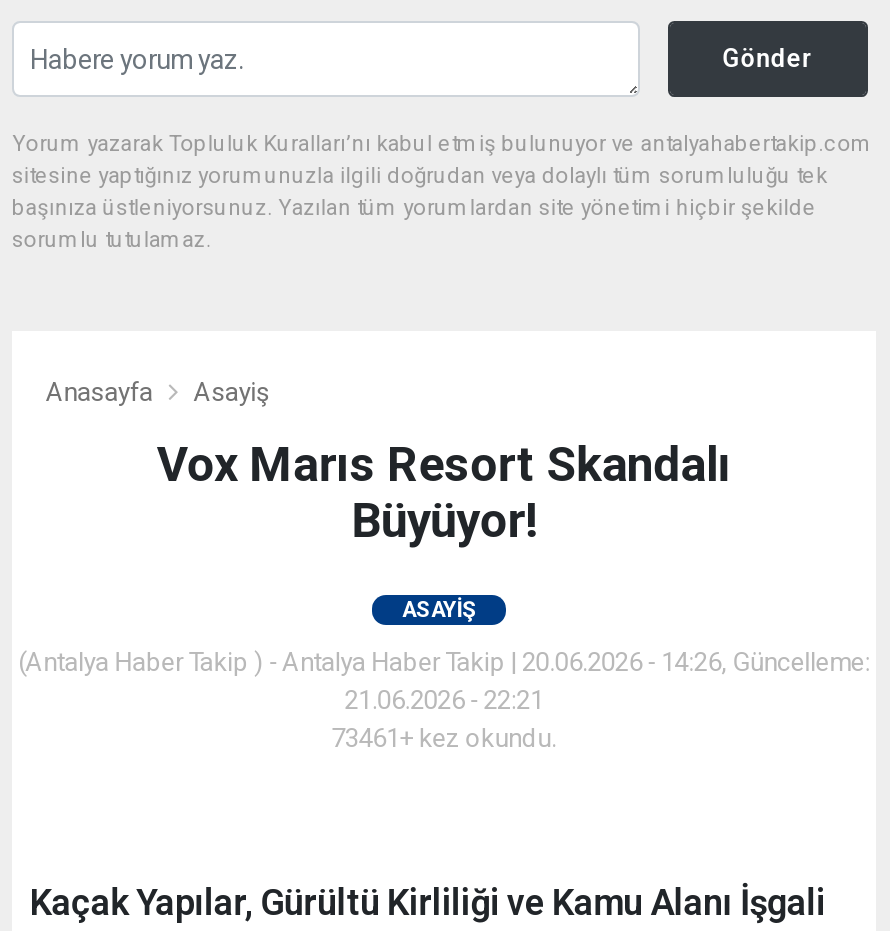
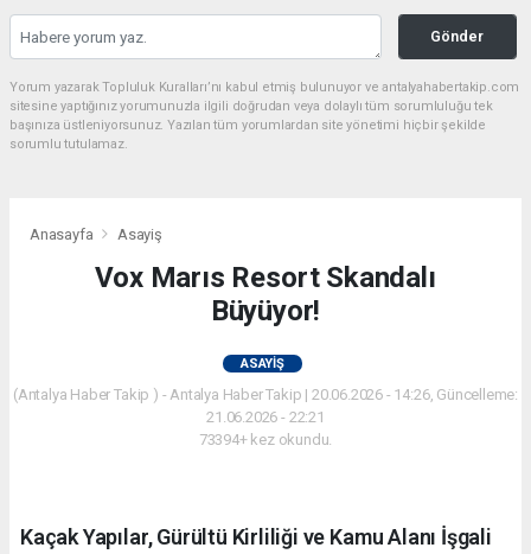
[331,724,557,754] 73461+ kez okundu. -> [199,431,332,449] 73394+ kez okundu.

